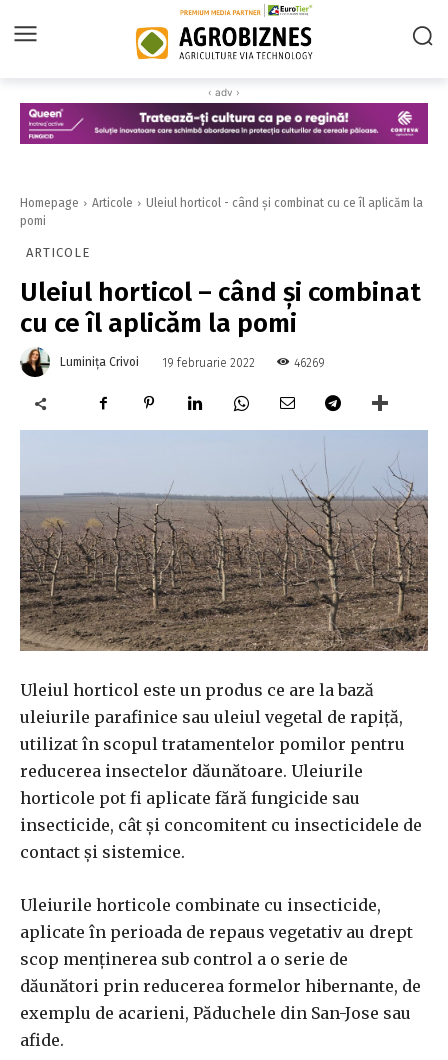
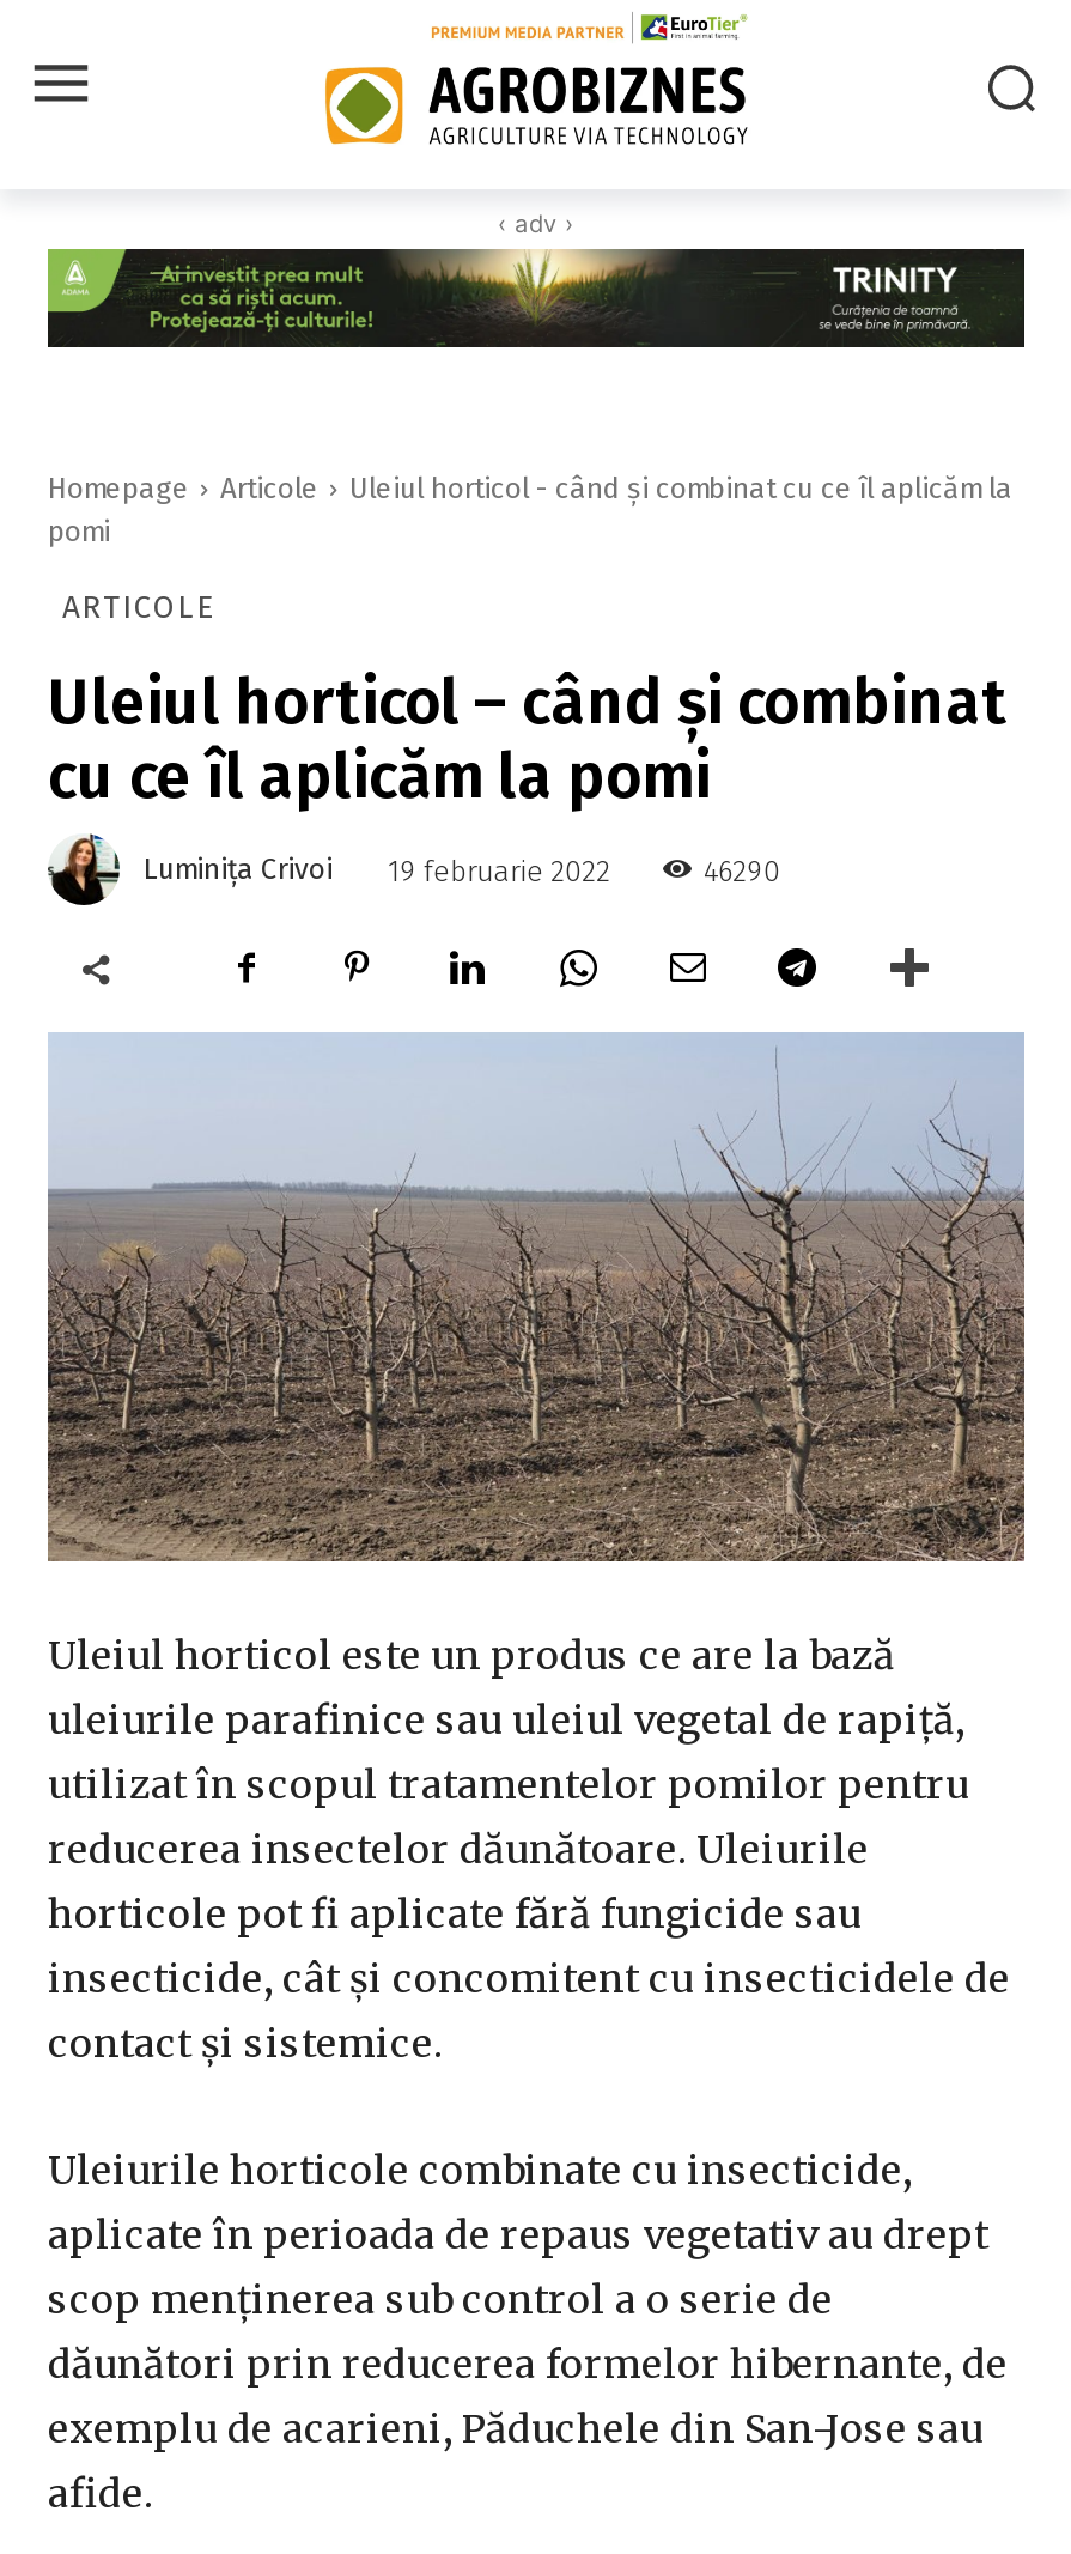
[19,102,429,145] [image] -> [45,247,1027,350] [image]
[294,355,325,369] 46269 -> [704,853,780,887] 46290

